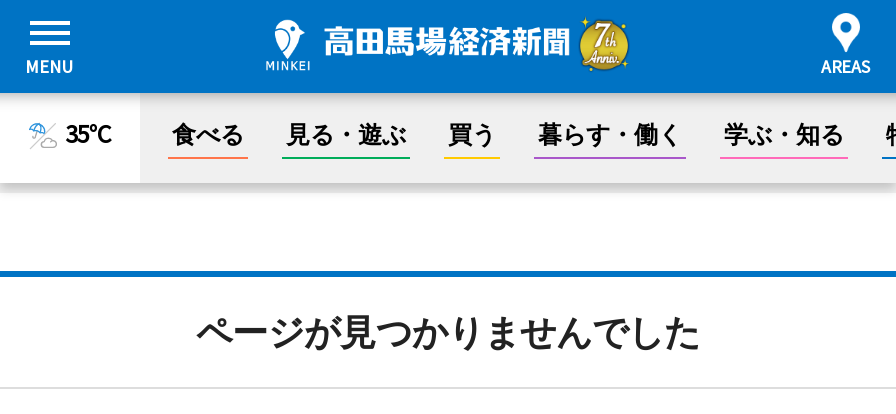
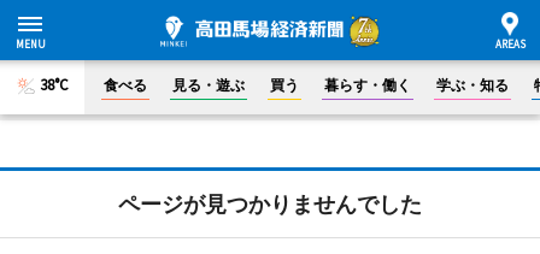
[65,118,113,152] 35°C -> [39,75,68,96] 38°C

